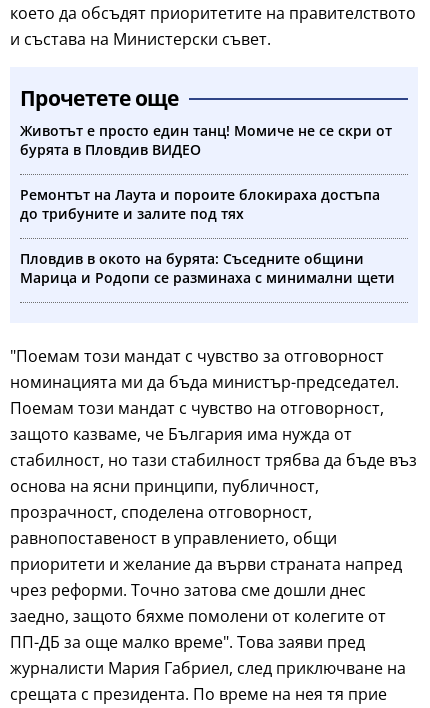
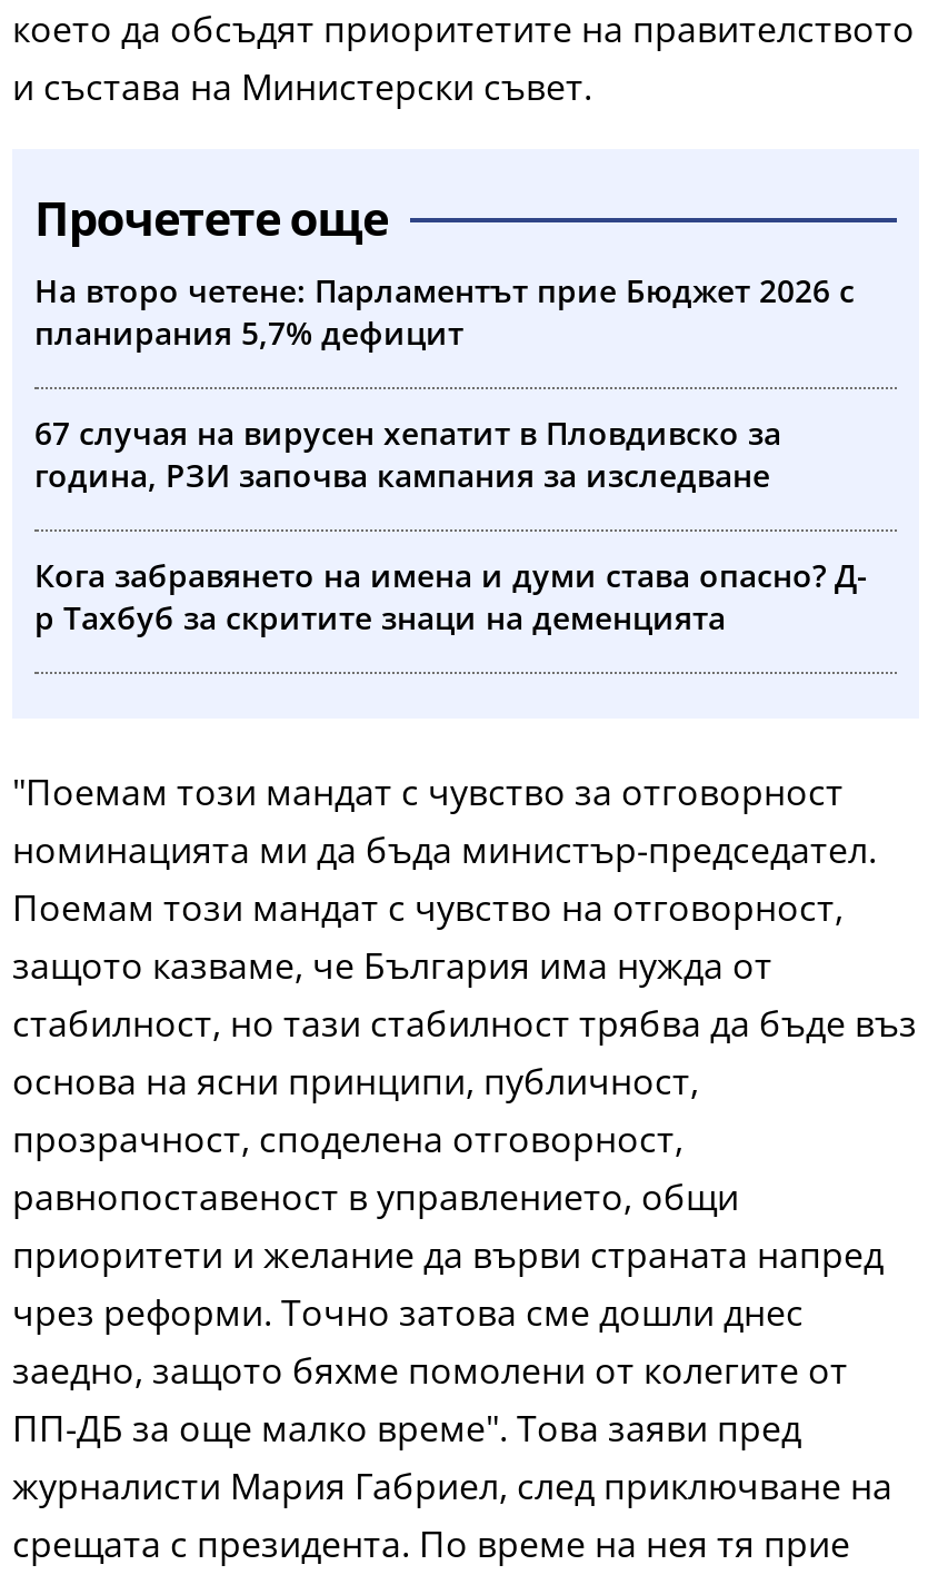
[20,121,392,159] Животът е просто един танц! Момиче не се скри от | бурята в Пловдив ВИДЕО -> [34,269,855,354] На второ четене: Парламентът прие Бюджет 2026 с | планирания 5,7% дефицит
[20,185,380,223] Ремонтът на Лаута и пороите блокираха достъпа | до трибуните и залите под тях -> [34,412,781,496] 67 случая на вирусен хепатит в Пловдивско за | година, РЗИ започва кампания за изследване
[20,249,395,287] Пловдив в окото на бурята: Съседните общини | Марица и Родопи се разминаха с минимални щети -> [34,554,868,638] Кога забравянето на имена и думи става опасно? Д- | р Тахбуб за скритите знаци на деменцията

